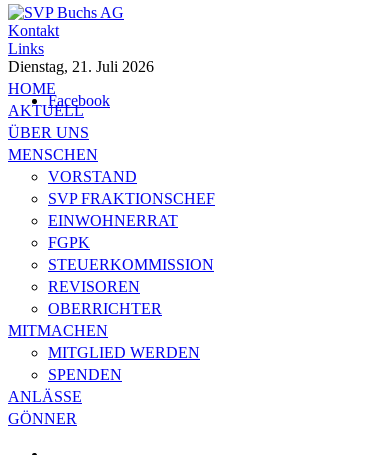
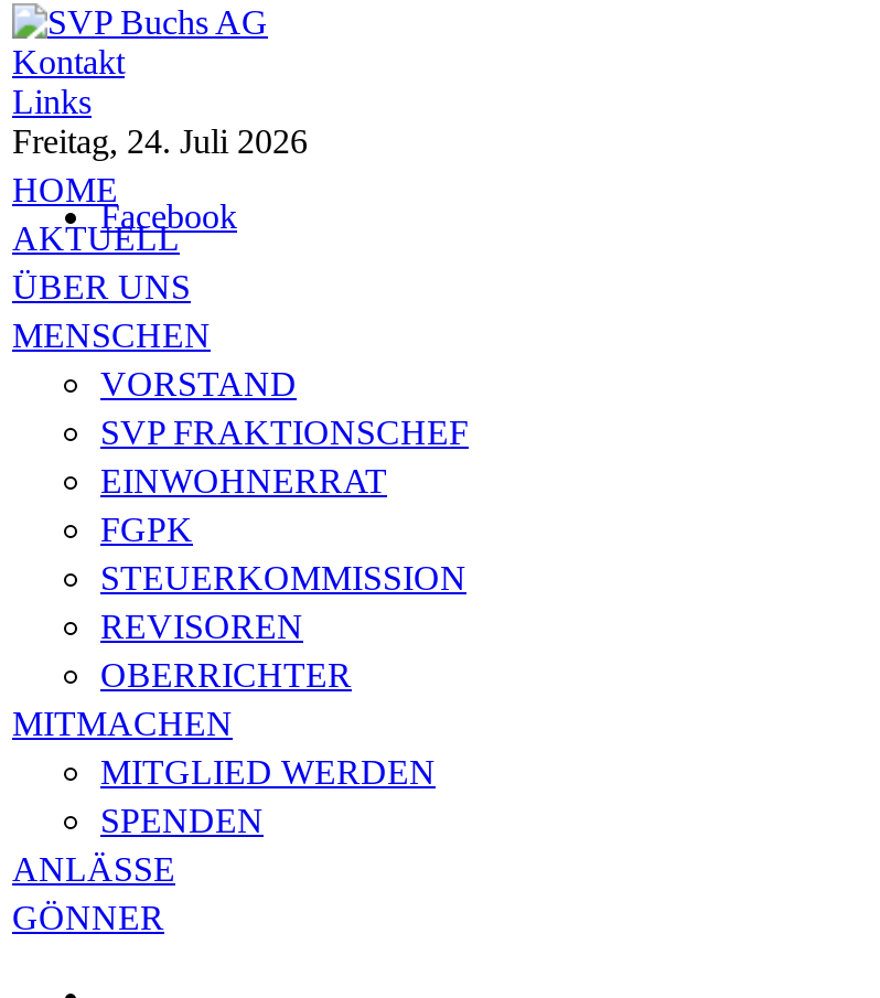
[8,58,154,75] Dienstag, 21. Juli 2026 -> [12,122,308,160] Freitag, 24. Juli 2026

